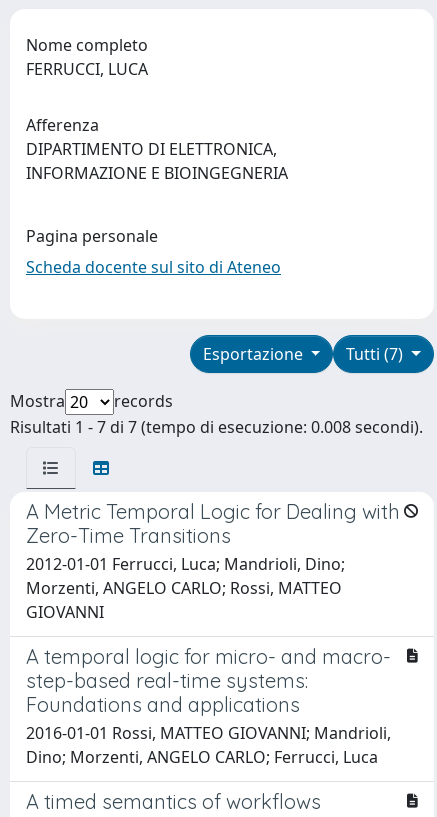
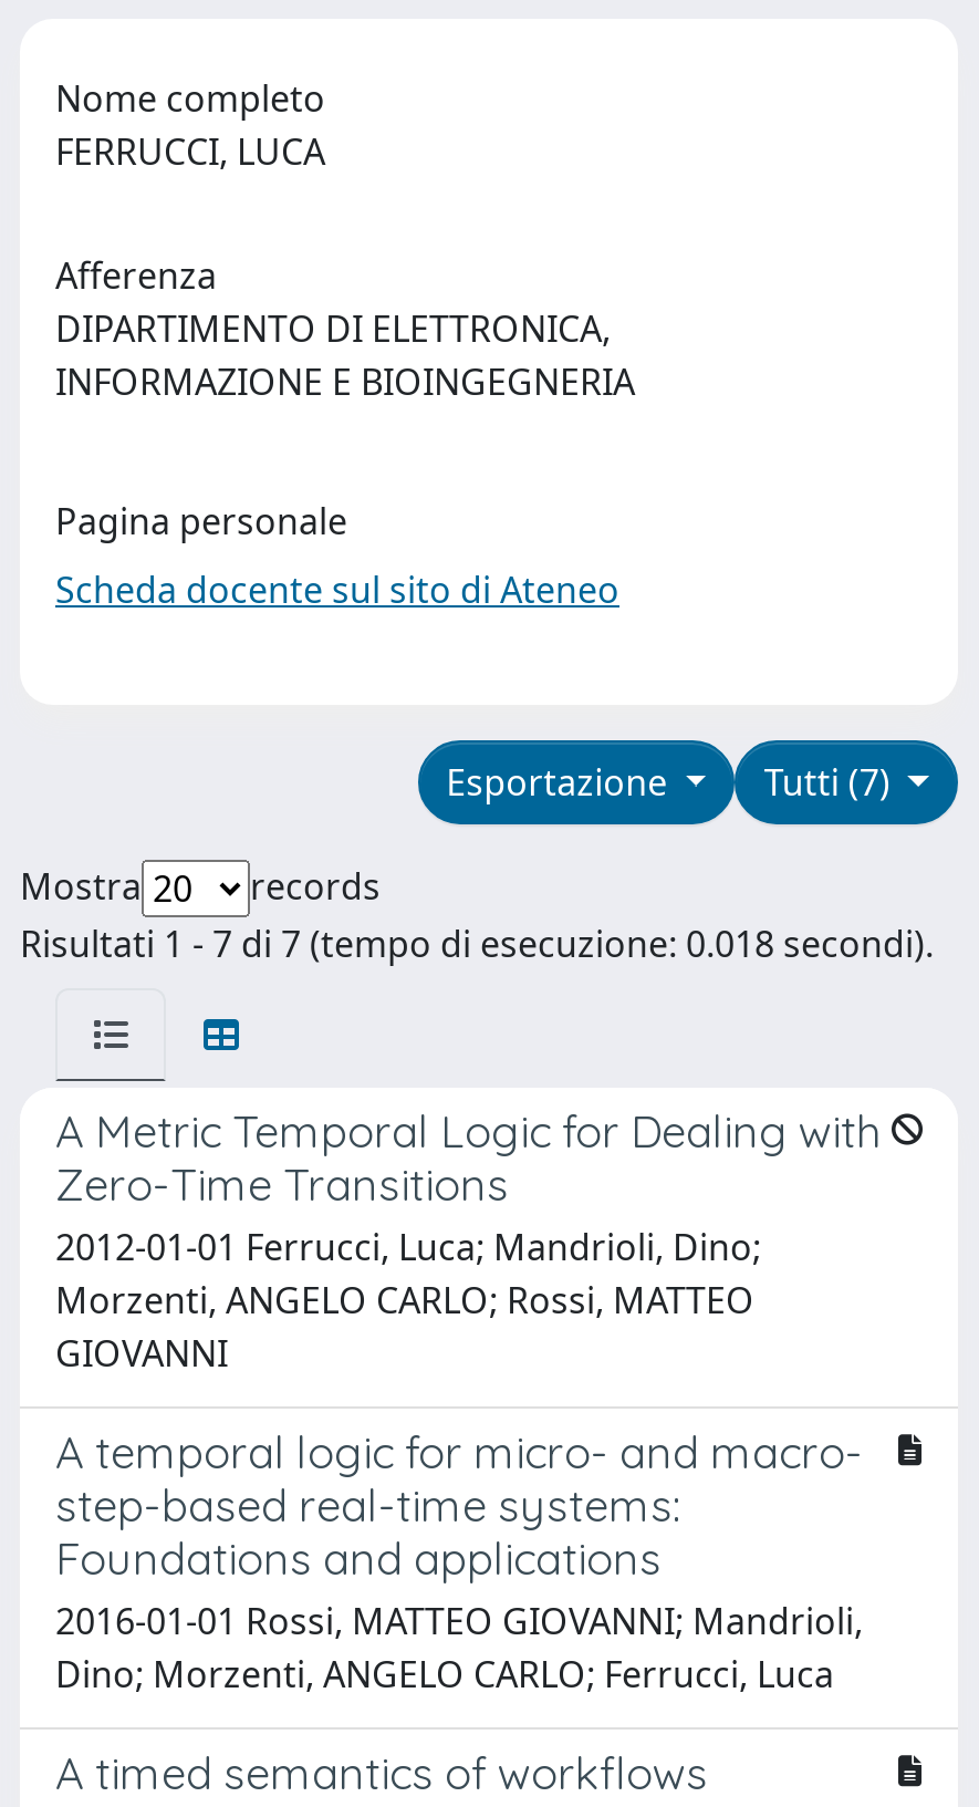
[10,416,423,438] Risultati 1 - 7 di 7 (tempo di esecuzione: 0.008 secondi). -> [20,919,934,968] Risultati 1 - 7 di 7 (tempo di esecuzione: 0.018 secondi).

